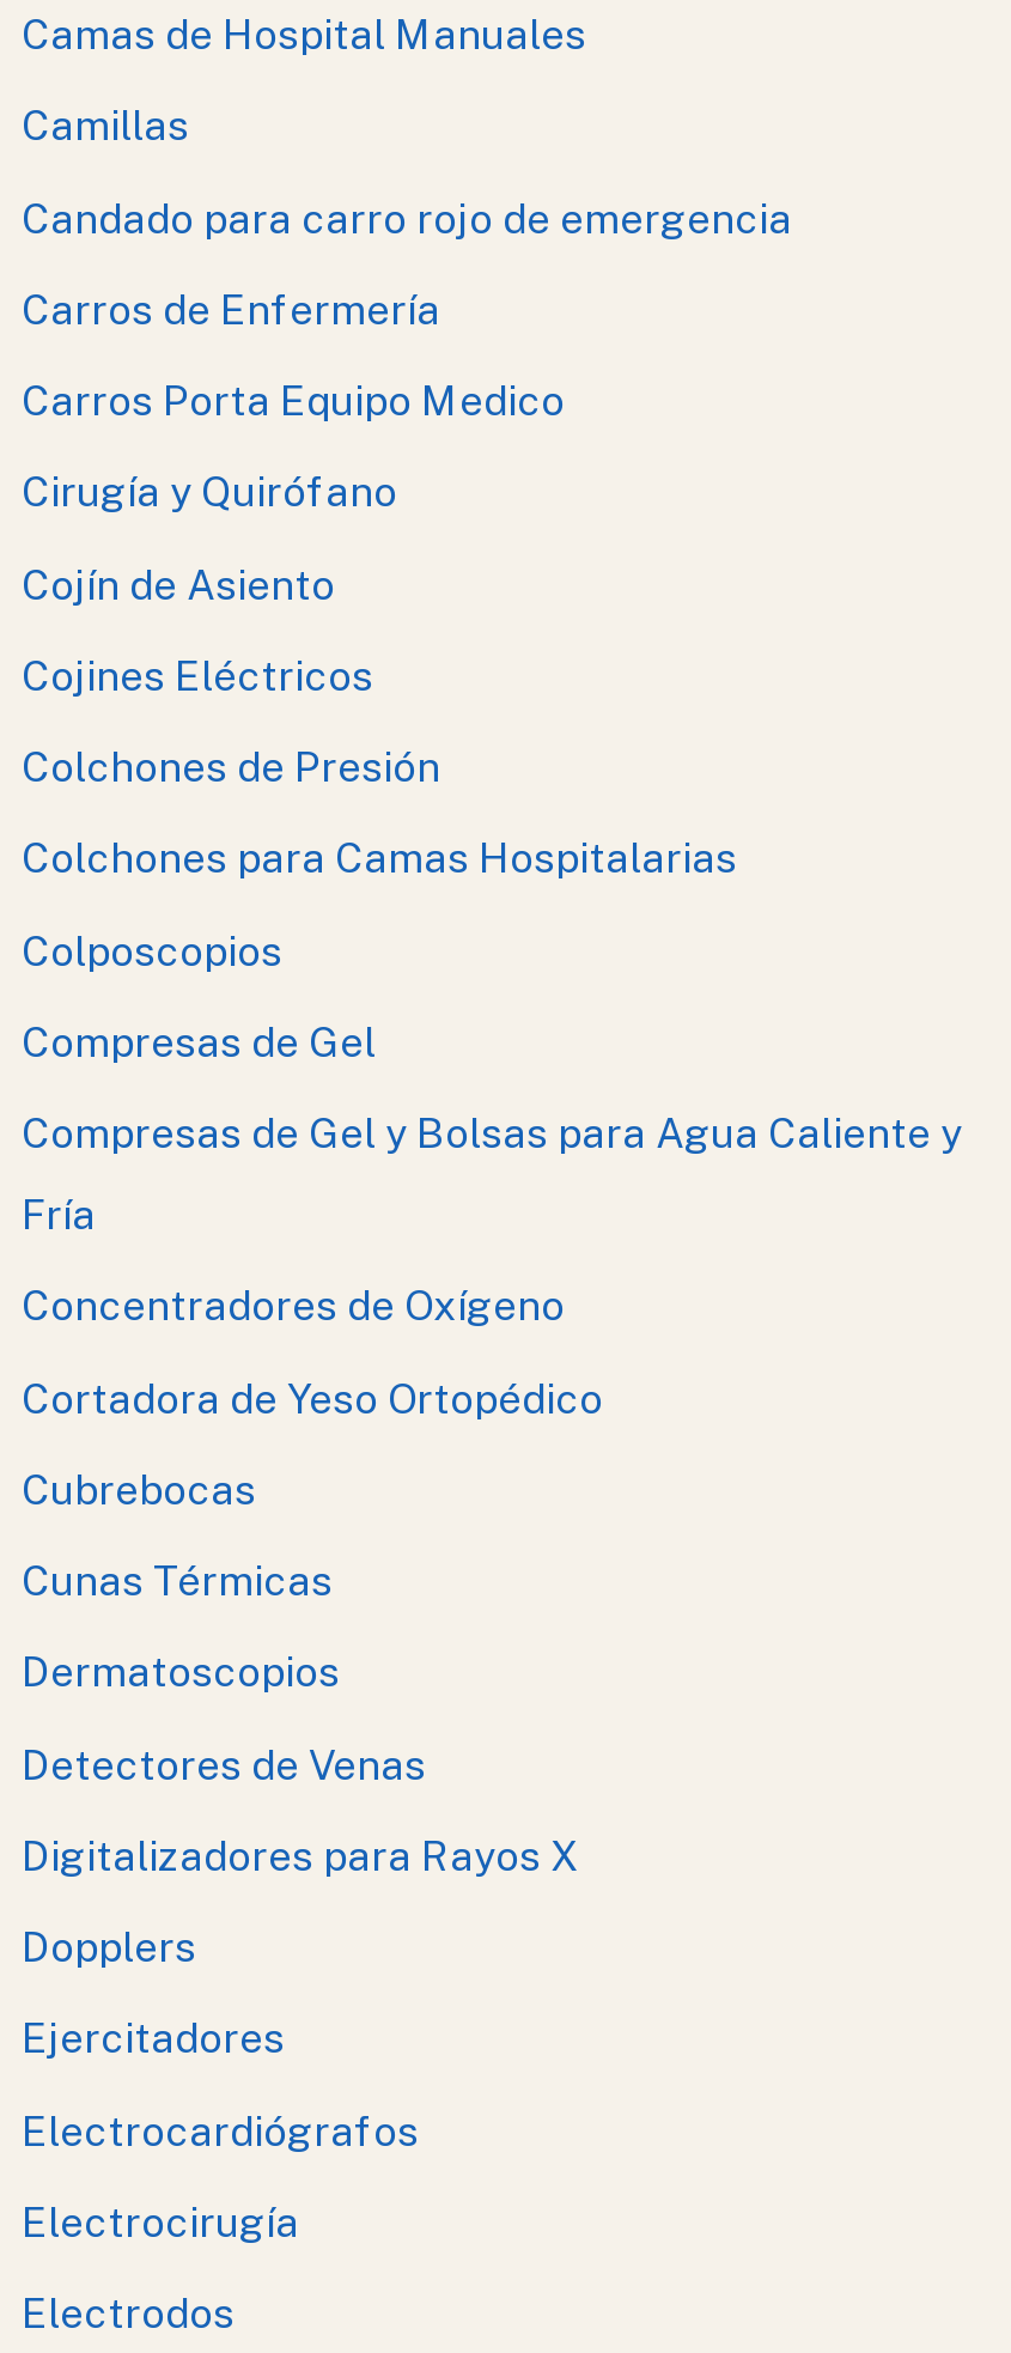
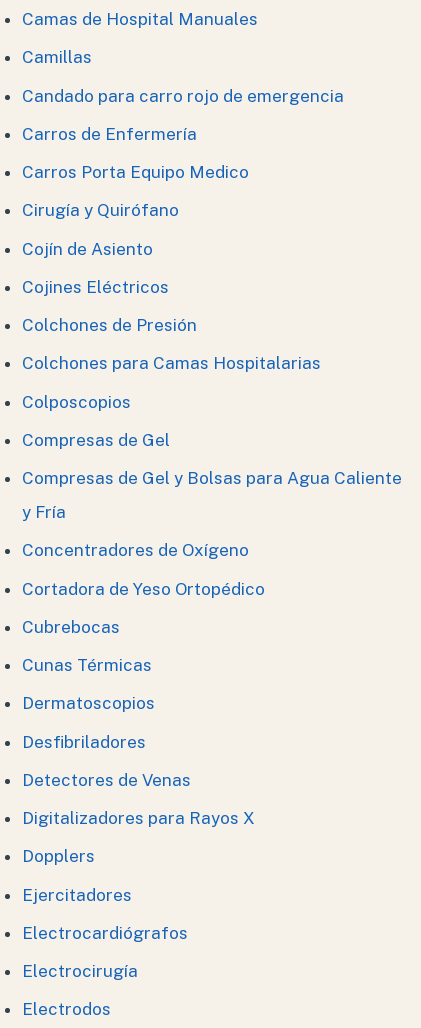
none -> [22,732,146,752] Desfibriladores

